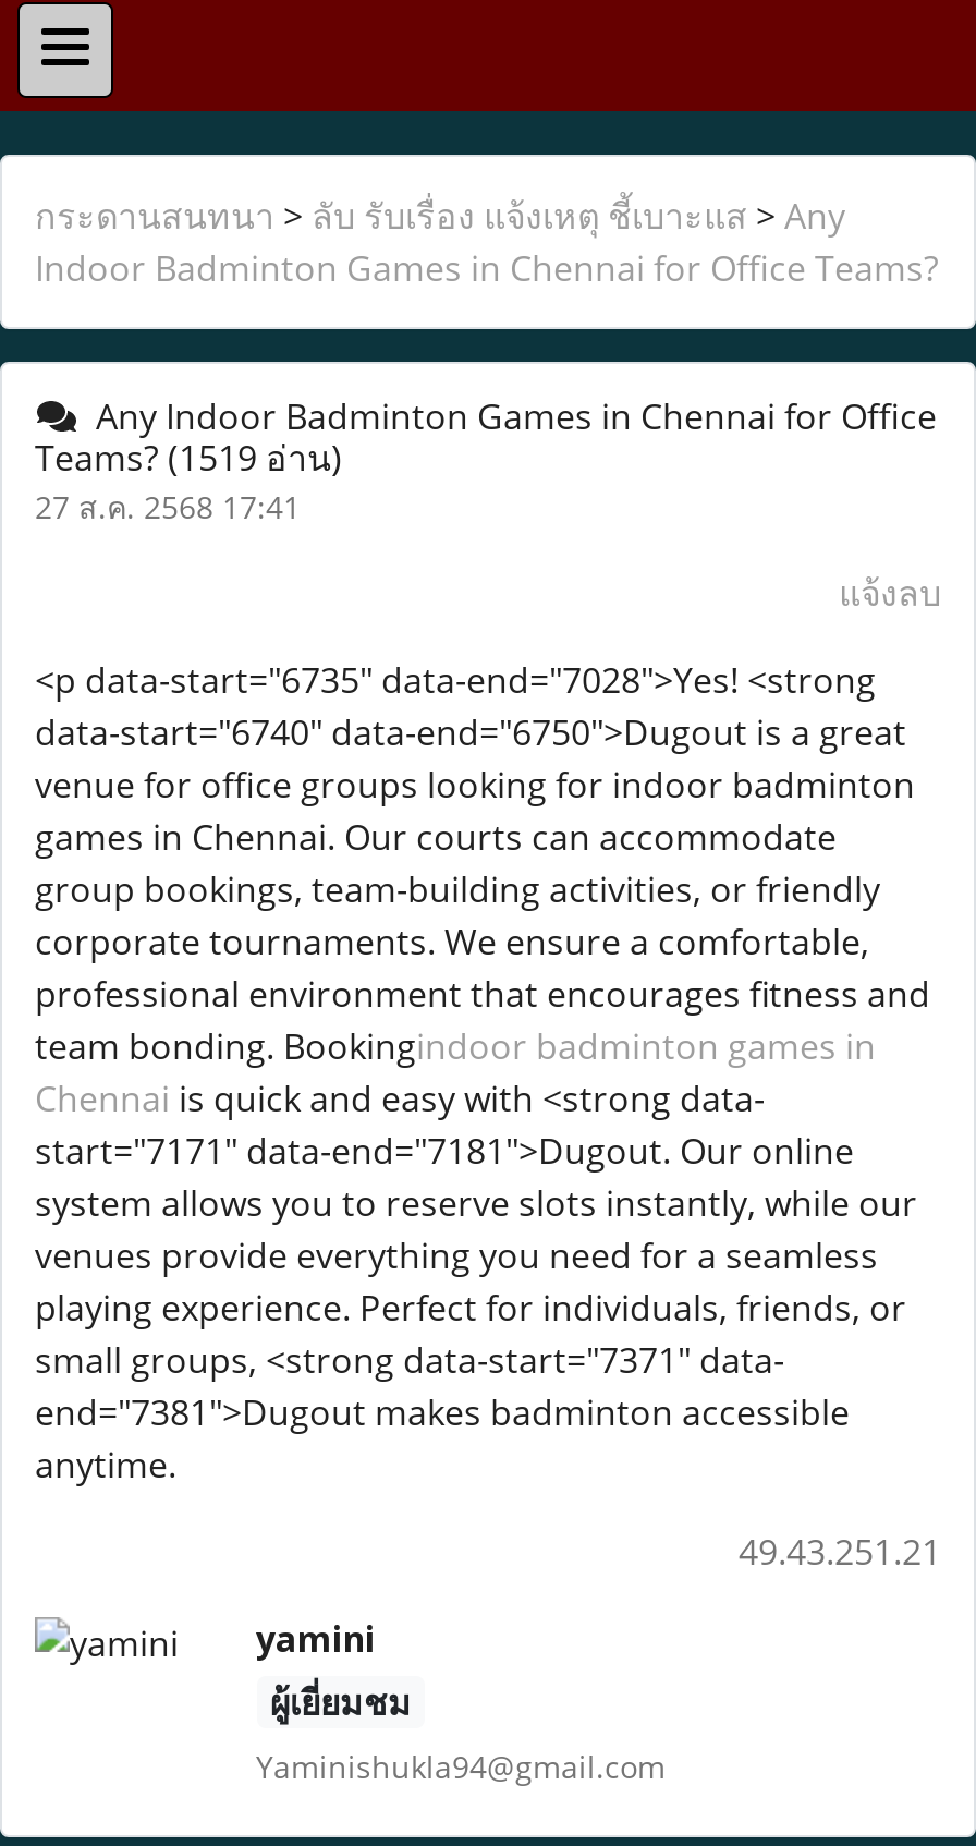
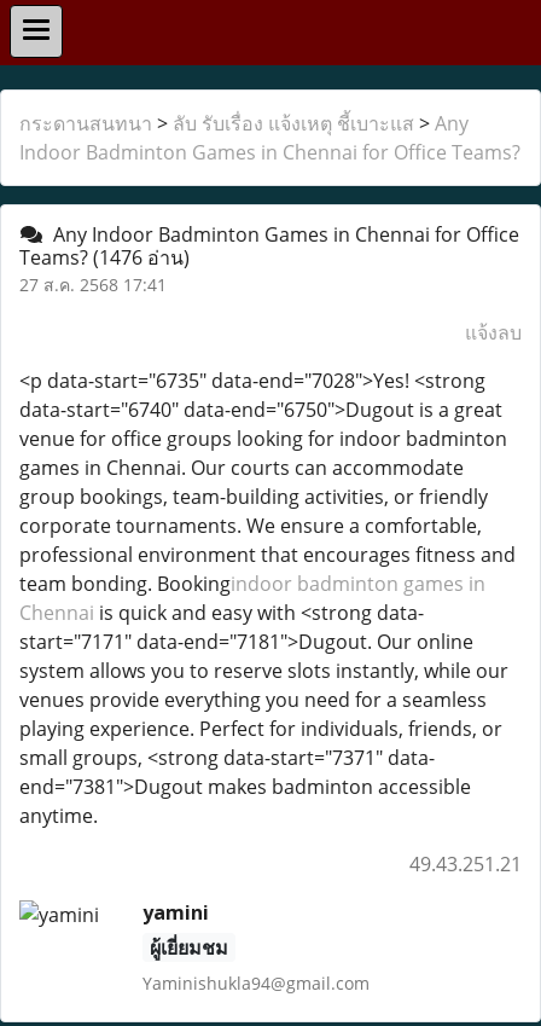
[35,434,342,482] Teams? (1519 อ่าน) -> [19,244,190,271] Teams? (1476 อ่าน)

